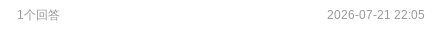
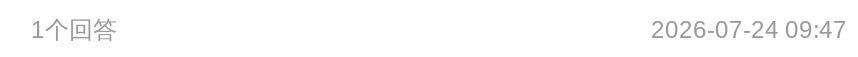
[327,8,425,22] 2026-07-21 22:05 -> [651,16,847,44] 2026-07-24 09:47

